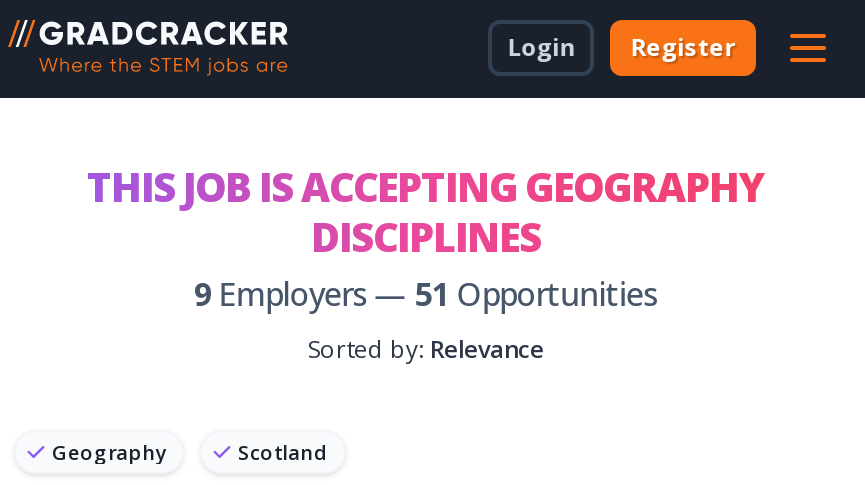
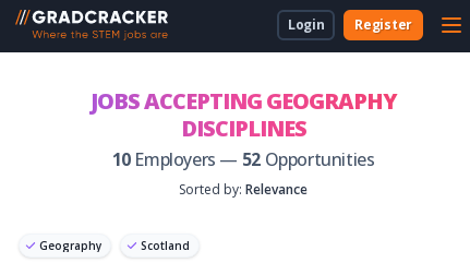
[87,160,765,214] THIS JOB IS ACCEPTING GEOGRAPHY -> [90,86,396,116] JOBS ACCEPTING GEOGRAPHY
[194,272,658,316] 9 Employers — 51 Opportunities -> [112,147,374,171] 10 Employers — 52 Opportunities

